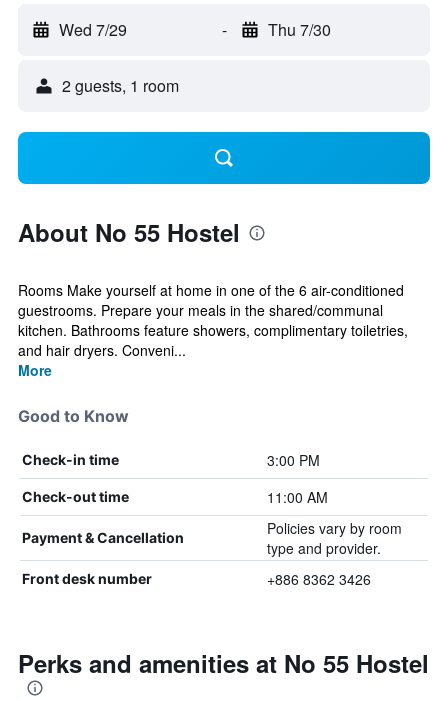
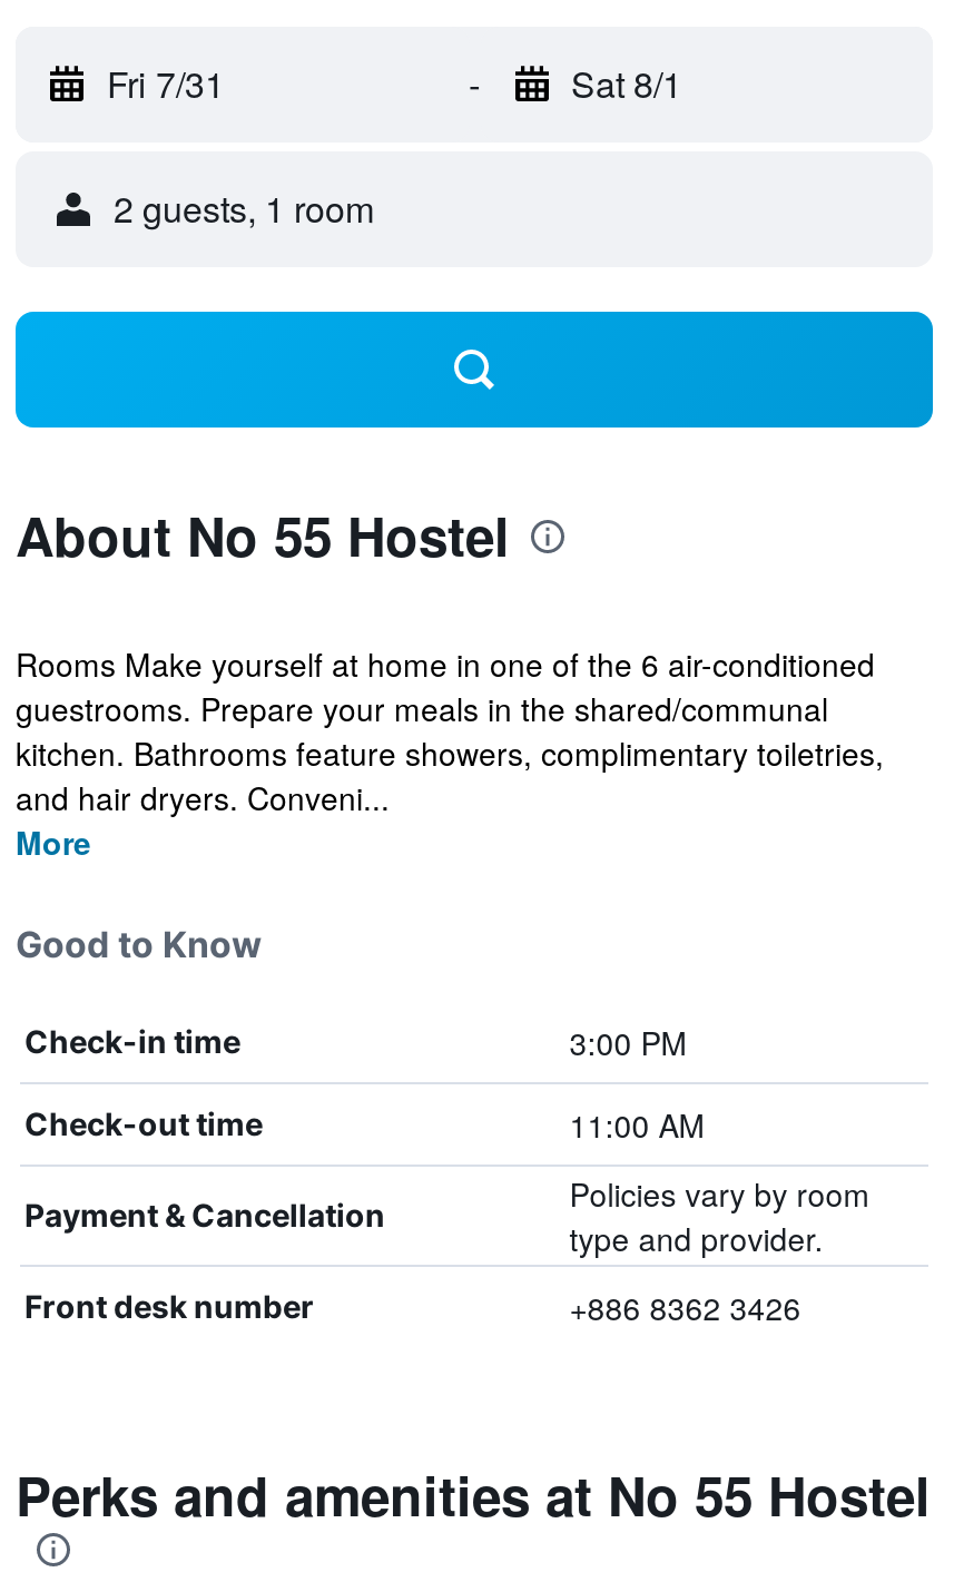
[59,18,127,41] Wed 7/29 -> [107,58,225,109] Fri 7/31
[267,18,330,41] Thu 7/30 -> [571,58,682,109] Sat 8/1

